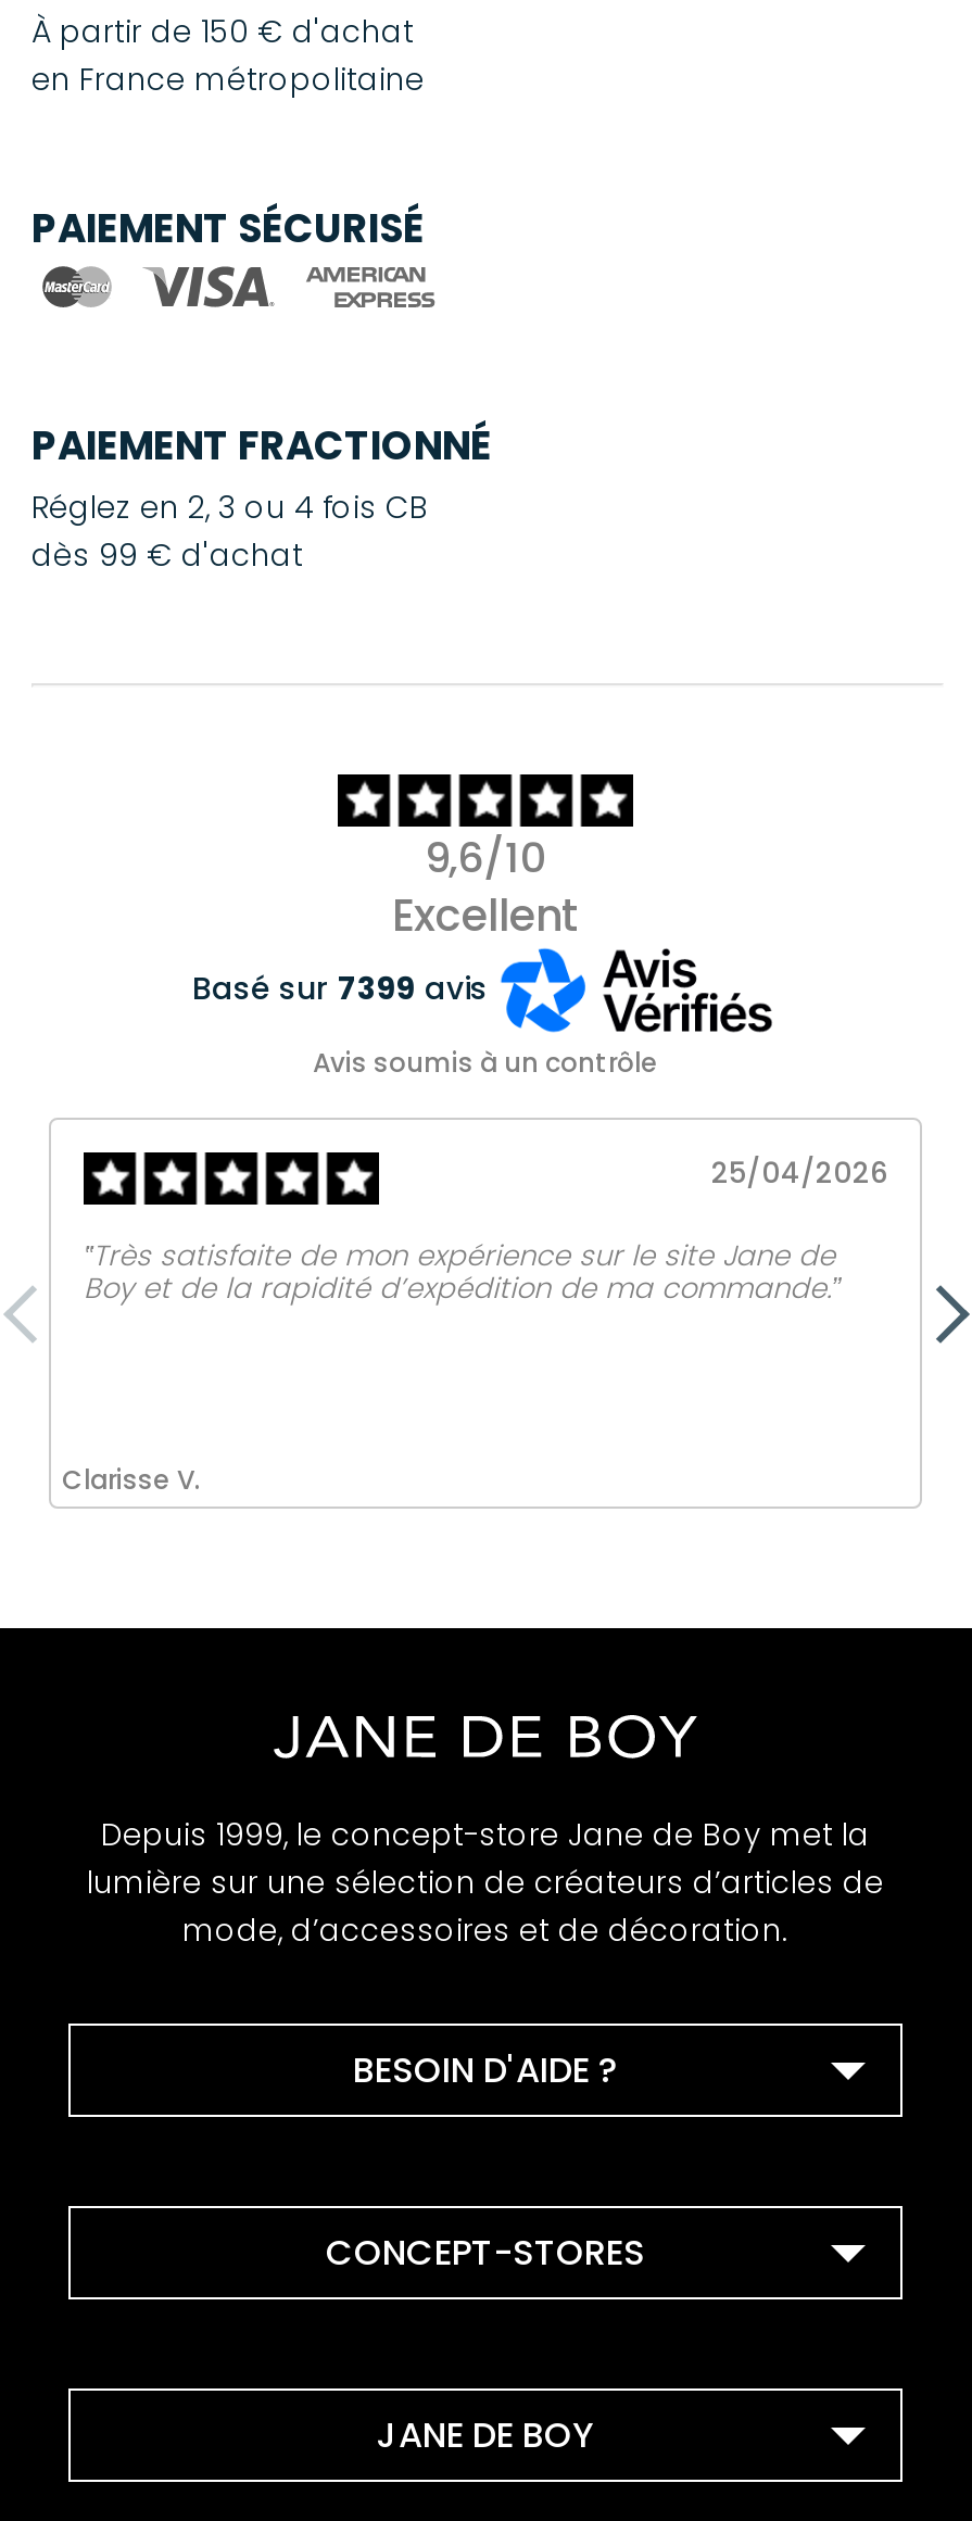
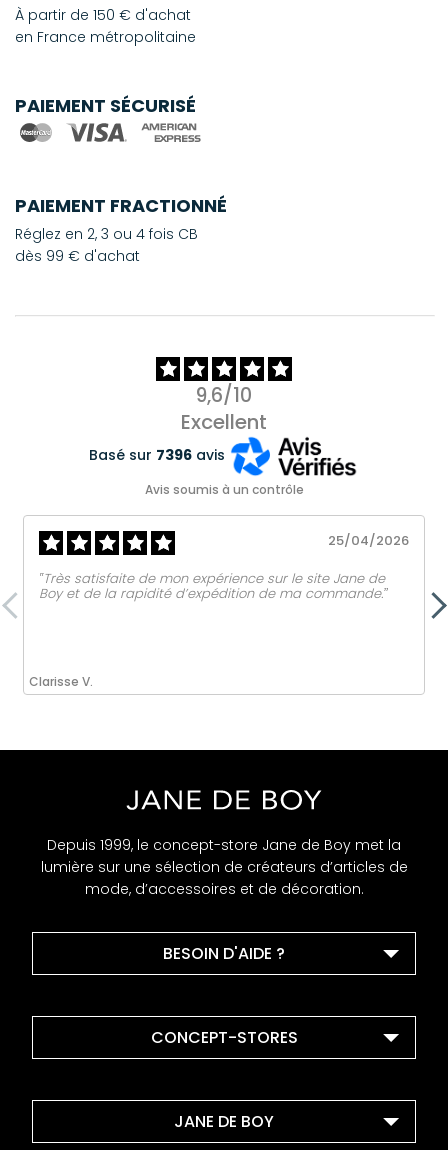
[192,966,488,1010] Basé sur 7399 avis -> [89,445,225,465] Basé sur 7396 avis

